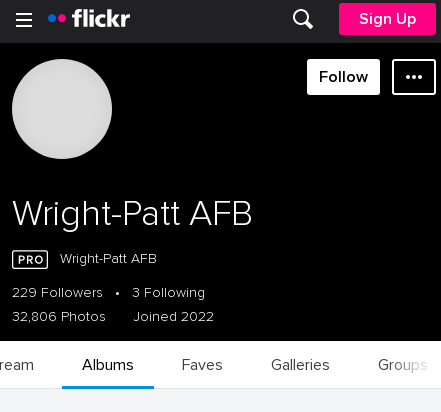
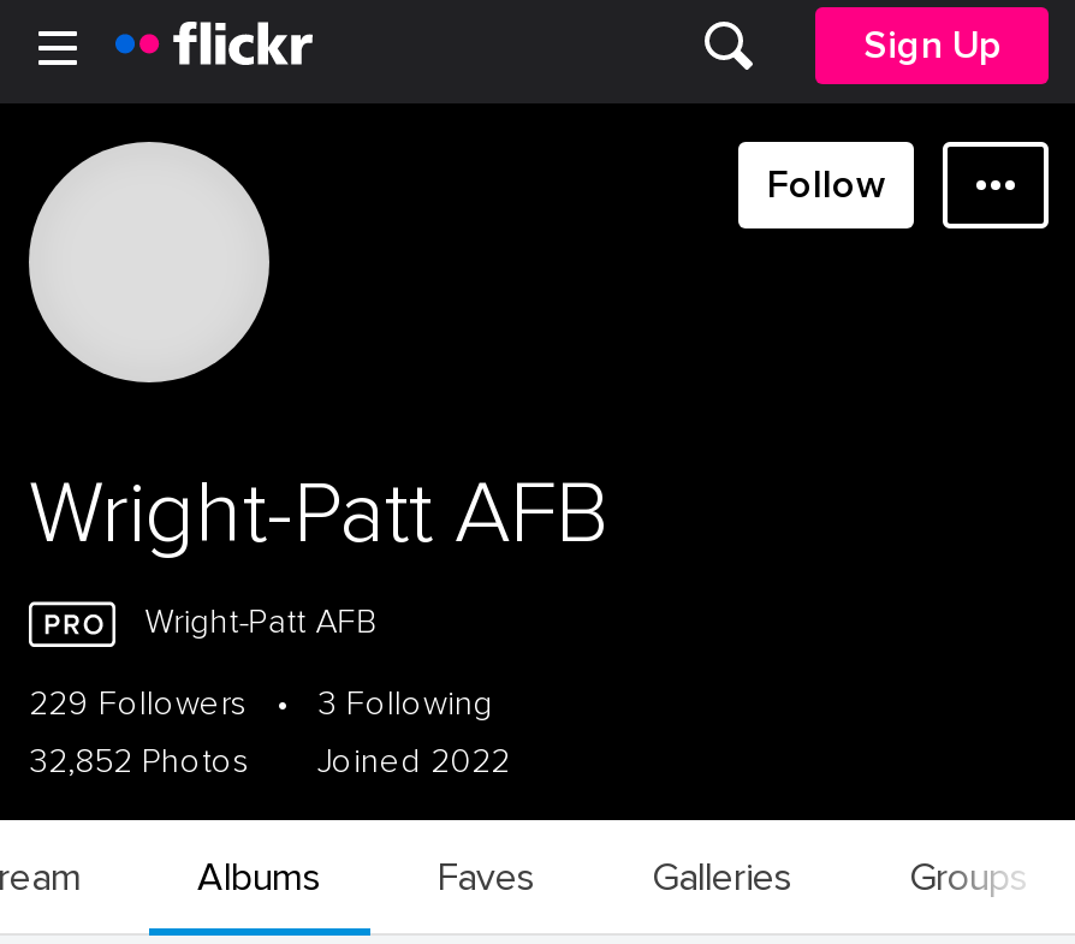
[12,308,214,325] 32,806 Photos Joined 2022 -> [29,741,510,782] 32,852 Photos Joined 2022

